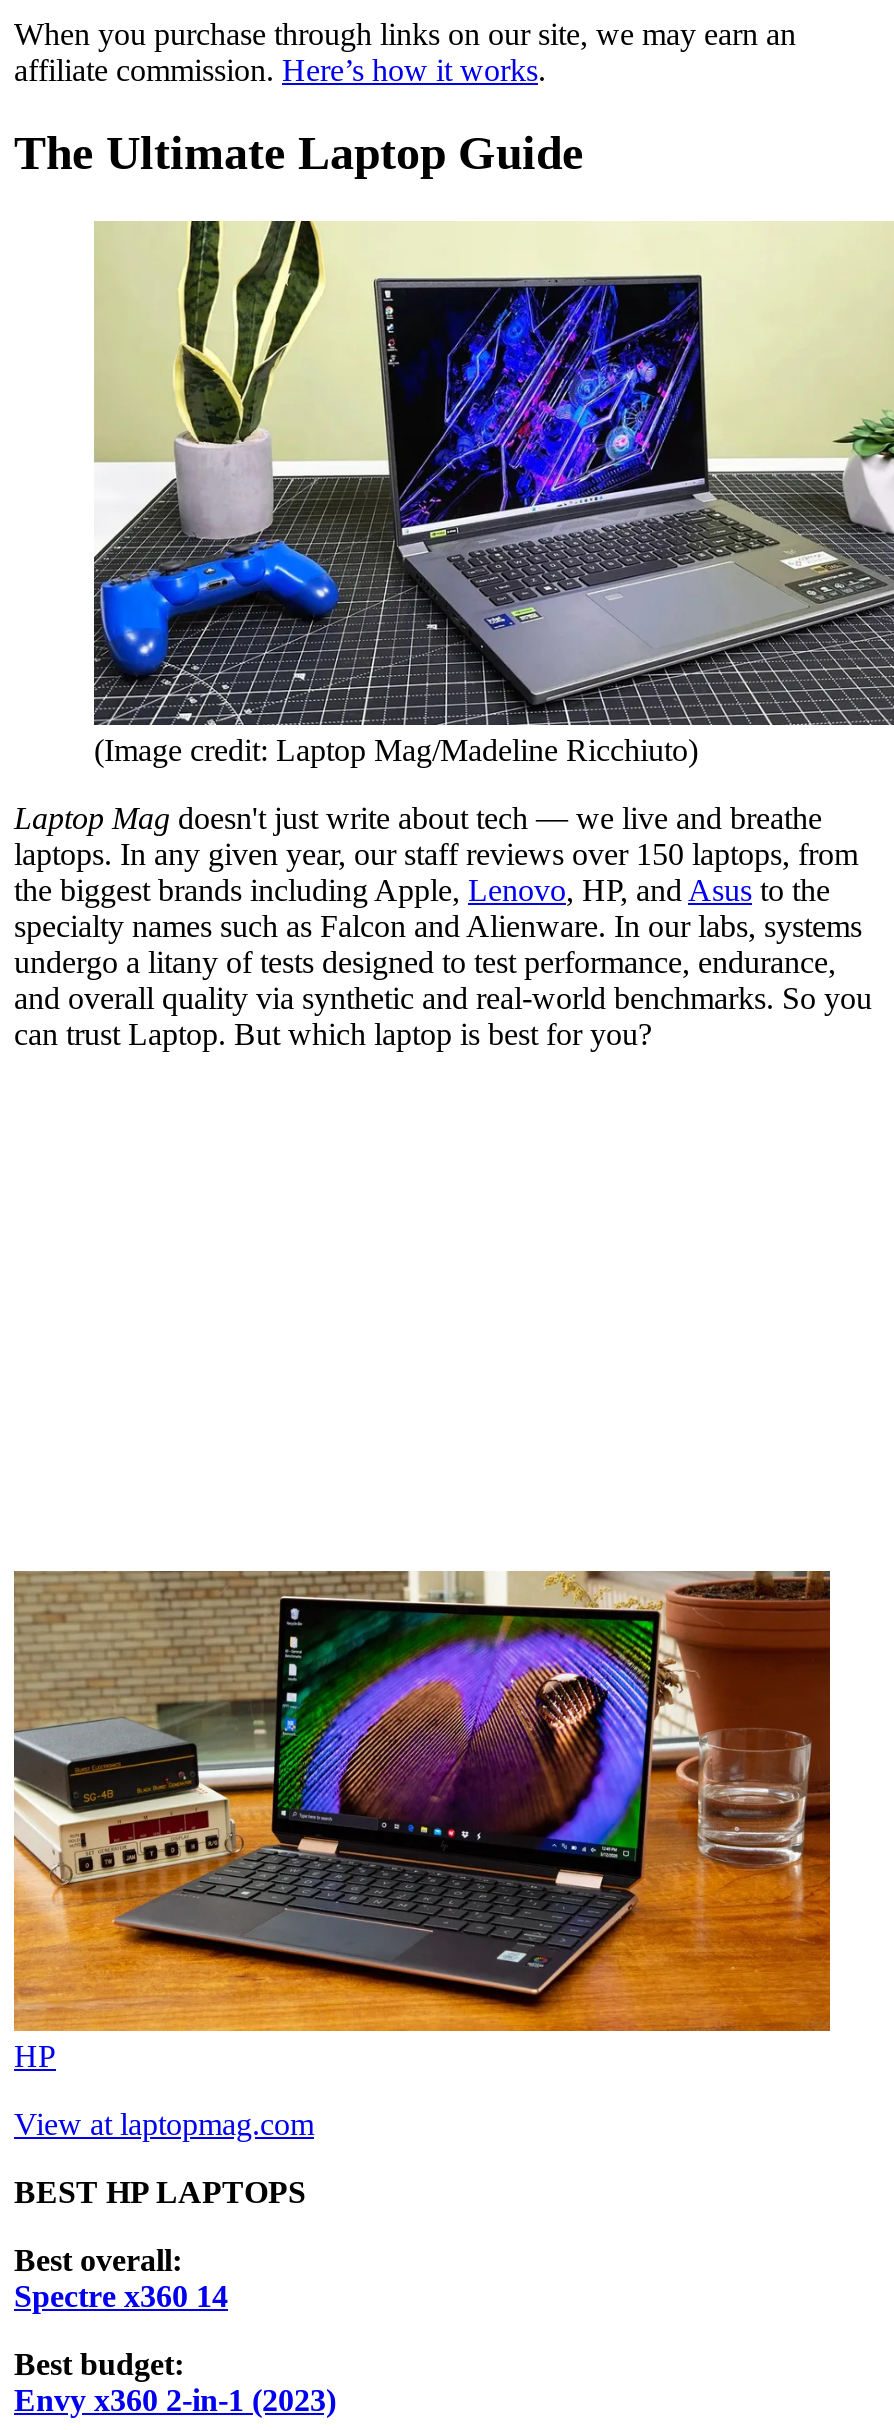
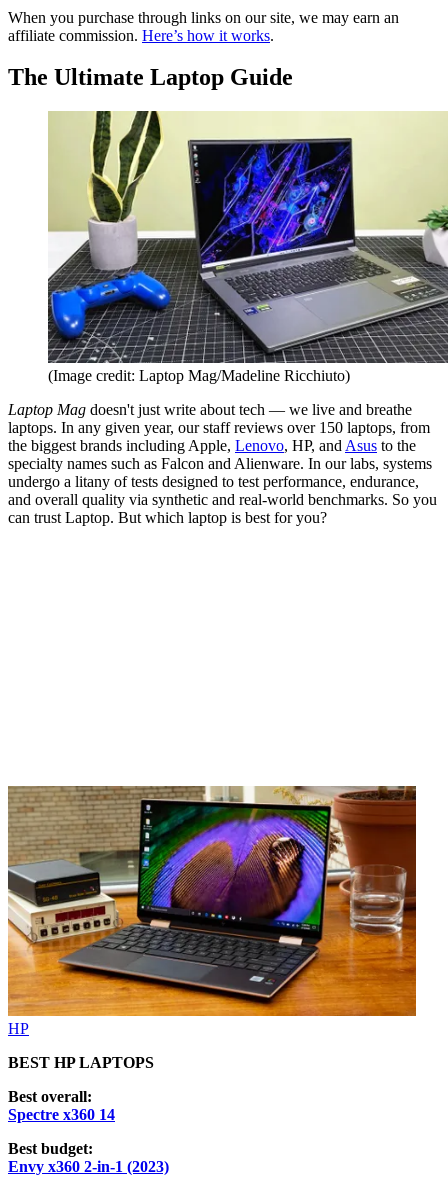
[14,2106,314,2140] View at laptopmag.com -> none

